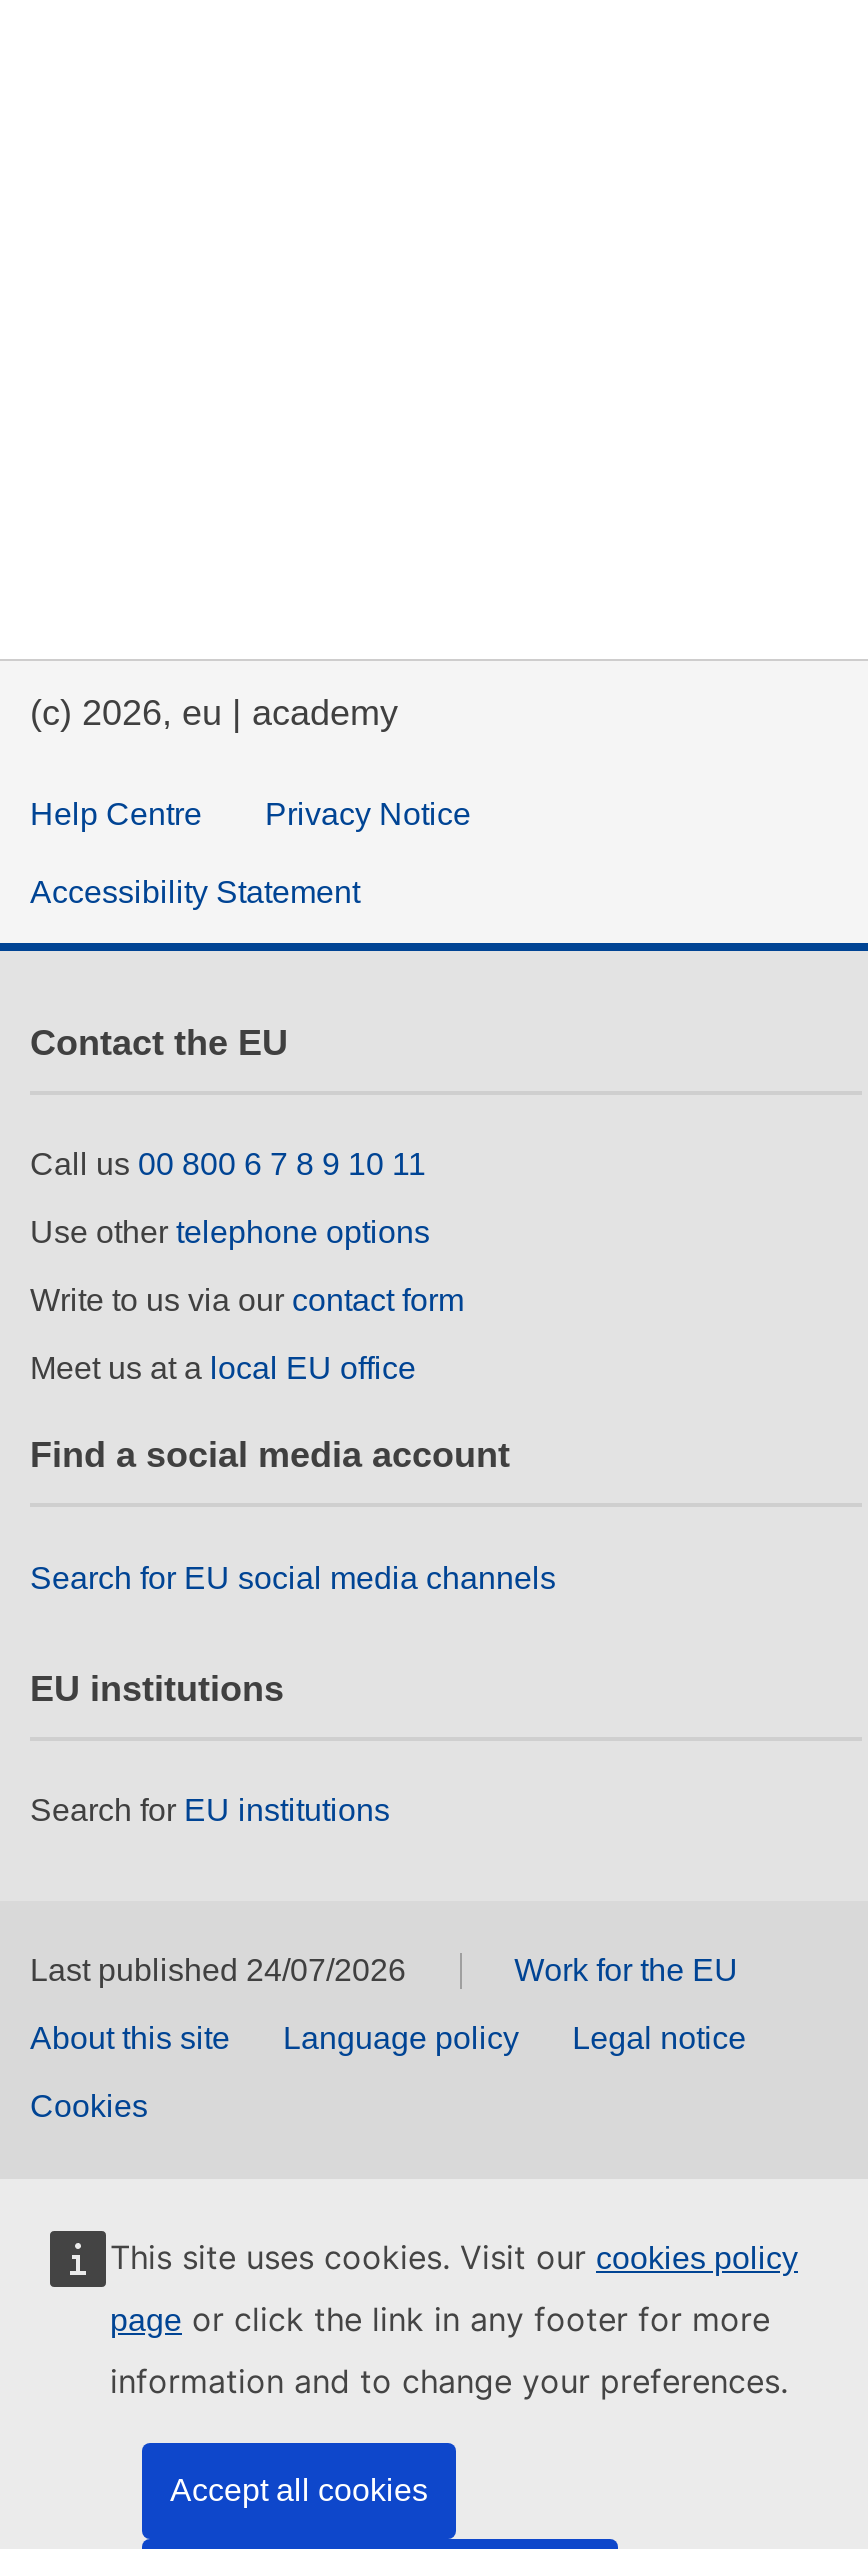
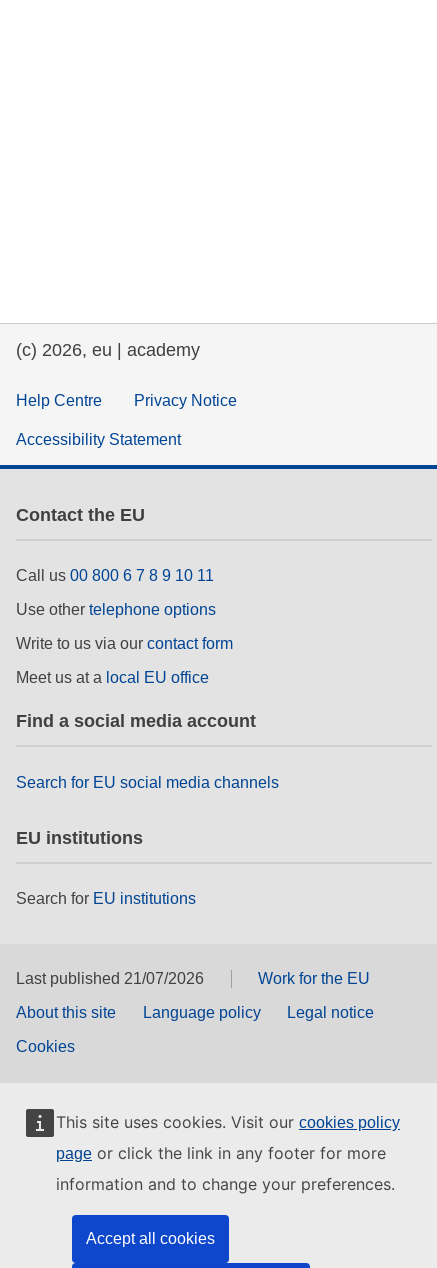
[30,1954,406,1988] Last published 24/07/2026 -> [16,970,204,987] Last published 21/07/2026

